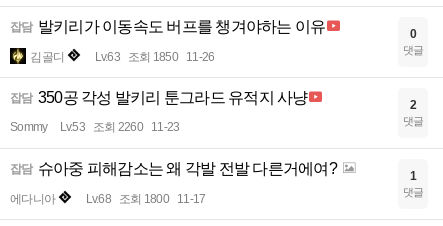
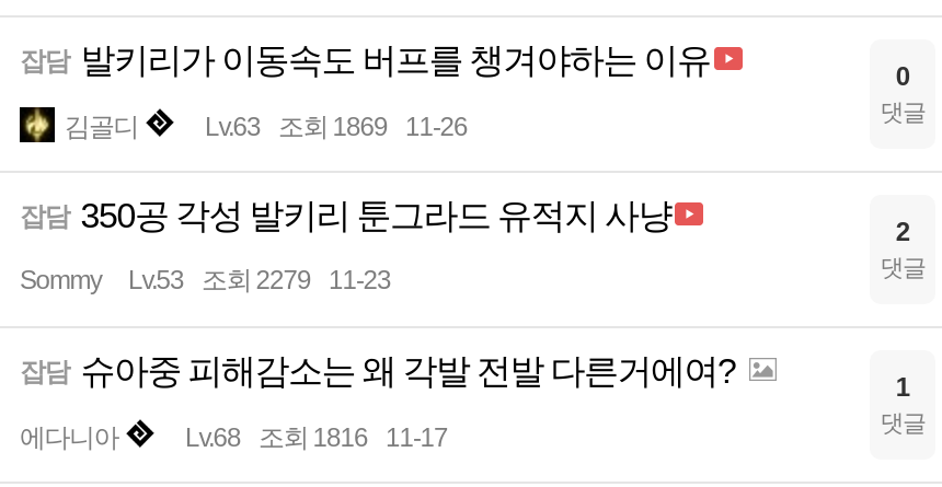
[94,50,214,64] Lv.63 조회 1850 11-26 -> [205,112,467,142] Lv.63 조회 1869 11-26
[10,120,179,134] Sommy Lv.53 조회 2260 11-23 -> [20,265,390,295] Sommy Lv.53 조회 2279 11-23
[85,192,205,206] Lv.68 조회 1800 11-17 -> [185,422,447,453] Lv.68 조회 1816 11-17

